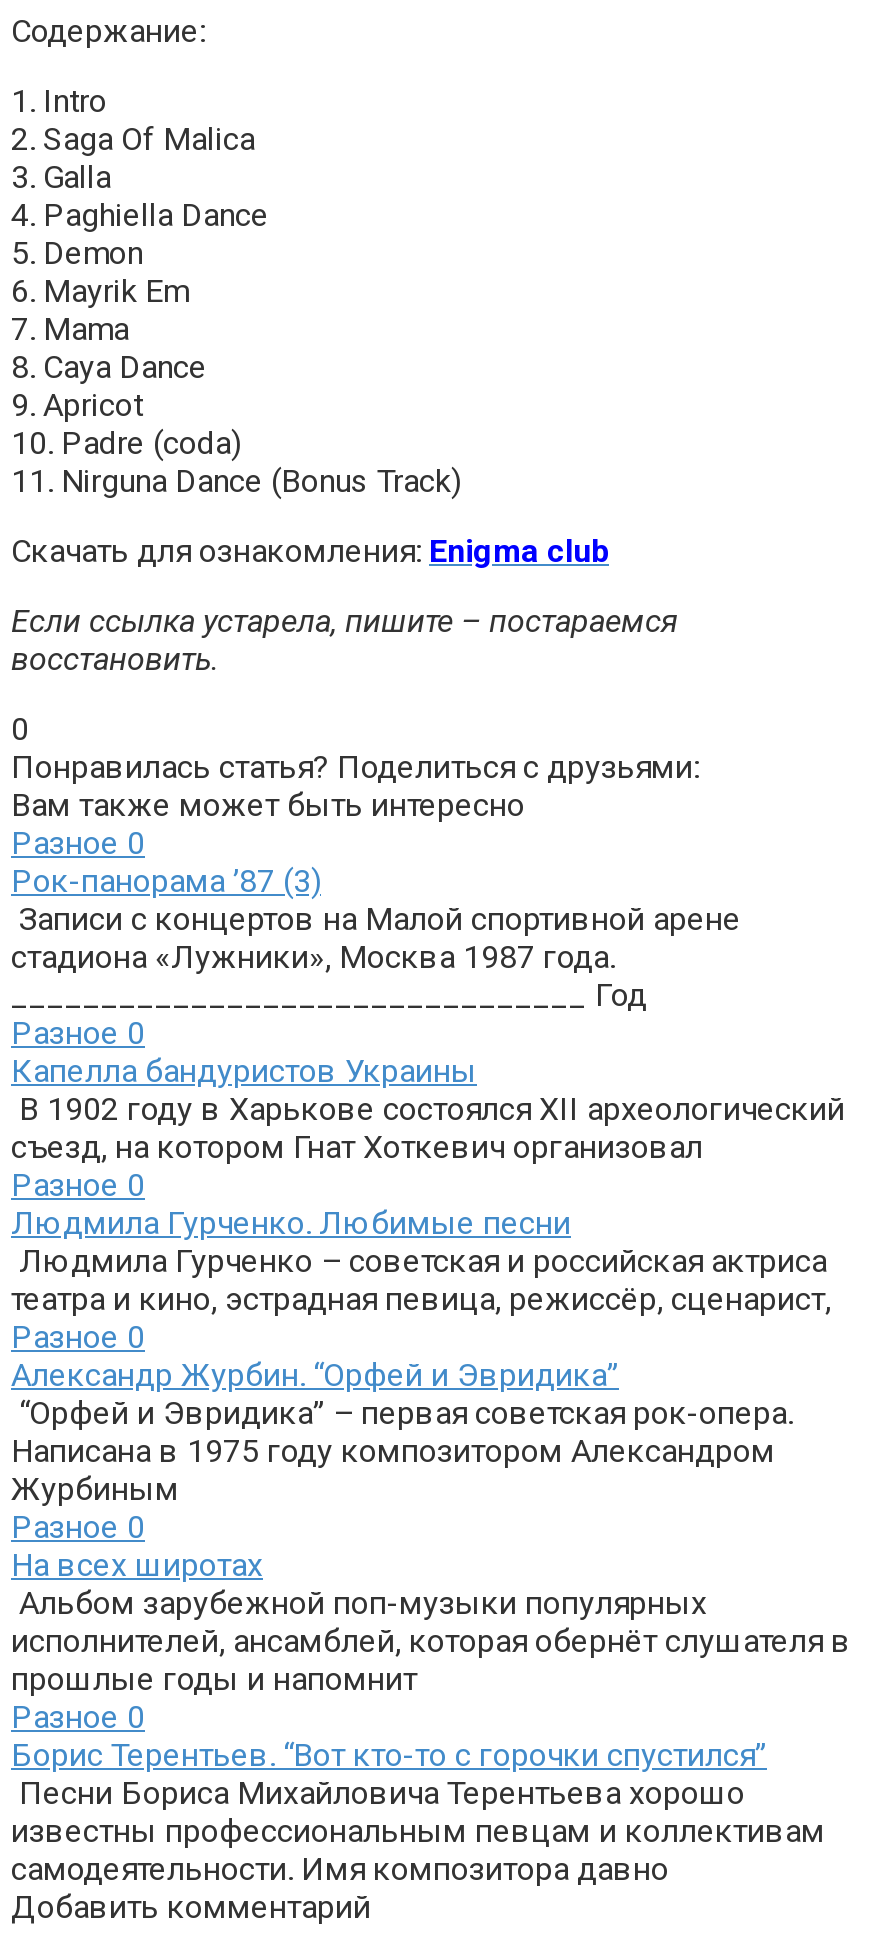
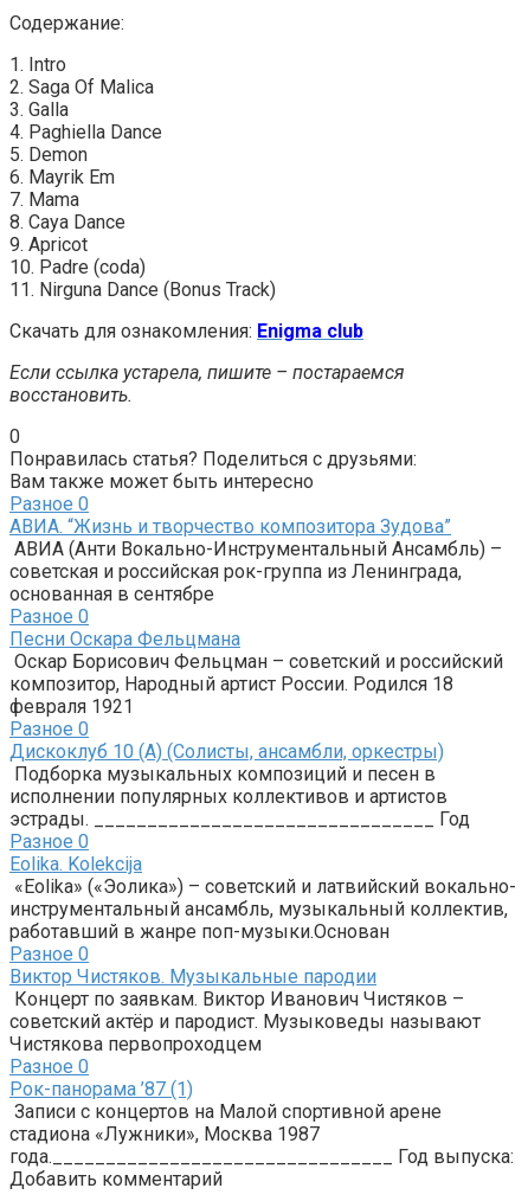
[11,862,647,1014] Рок-панорама ’87 (3) | стадиона «Лужники», Москва 1987 года. | ________________________________ Год -> [9,515,502,605] АВИА. “Жизнь и творчество композитора Зудова” | АВИА (Анти Вокально-Инструментальный Ансамбль) – | советская и российская рок-группа из Ленинграда, | основанная в сентябре
moved [11,900,741,938] -> [9,1100,442,1123]: Записи с концертов на Малой спортивной арене
[11,1052,845,1166] Капелла бандуристов Украины | В 1902 году в Харькове состоялся ХII археологический | съезд, на котором Гнат Хоткевич организовал -> [9,628,503,718] Песни Оскара Фельцмана | Оскар Борисович Фельцман – советский и российский | композитор, Народный артист России. Родился 18 | февраля 1921
[11,1204,831,1318] Людмила Гурченко. Любимые песни | Людмила Гурченко – советская и российская актриса | театра и кино, эстрадная певица, режиссёр, сценарист, -> [9,740,470,830] Дискоклуб 10 (А) (Солисты, ансамбли, оркестры) | Подборка музыкальных композиций и песен в | исполнении популярных коллективов и артистов | эстрады. ________________________________ Год
[11,1356,793,1508] Александр Журбин. “Орфей и Эвридика” | “Орфей и Эвридика” – первая советская рок-опера. | Написана в 1975 году композитором Александром | Журбиным -> [9,853,516,943] Eolika. Kolekcija | «Eolika» («Эолика») – советский и латвийский вокально- | инструментальный ансамбль, музыкальный коллектив, | работавший в жанре поп-музыки.Основан
[11,1546,851,1698] На всех широтах | Альбом зарубежной поп-музыки популярных | исполнителей, ансамблей, которая обернёт слушателя в | прошлые годы и напомнит -> [9,965,481,1055] Виктор Чистяков. Музыкальные пародии | Концерт по заявкам. Виктор Иванович Чистяков – | советский актёр и пародист. Музыковеды называют | Чистякова первопроходцем
[11,1736,825,1888] Борис Терентьев. “Вот кто-то с горочки спустился” | Песни Бориса Михайловича Терентьева хорошо | известны профессиональным певцам и коллективам | самодеятельности. Имя композитора давно -> [9,1078,514,1168] Рок-панорама ’87 (1) | стадиона «Лужники», Москва 1987 | года.________________________________ Год выпуска:

